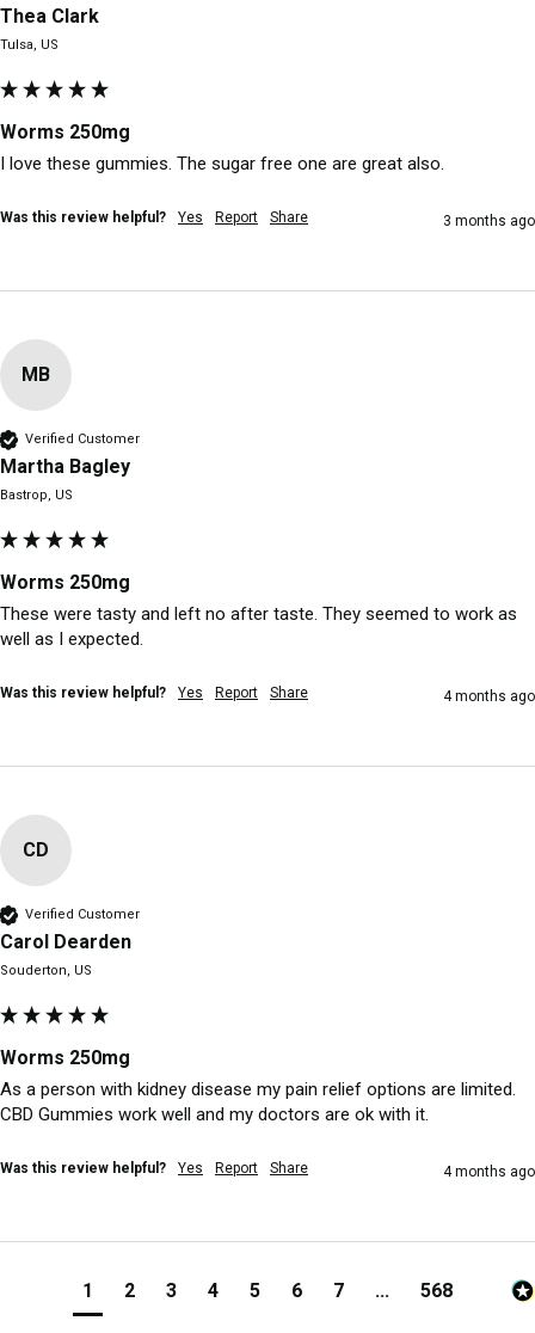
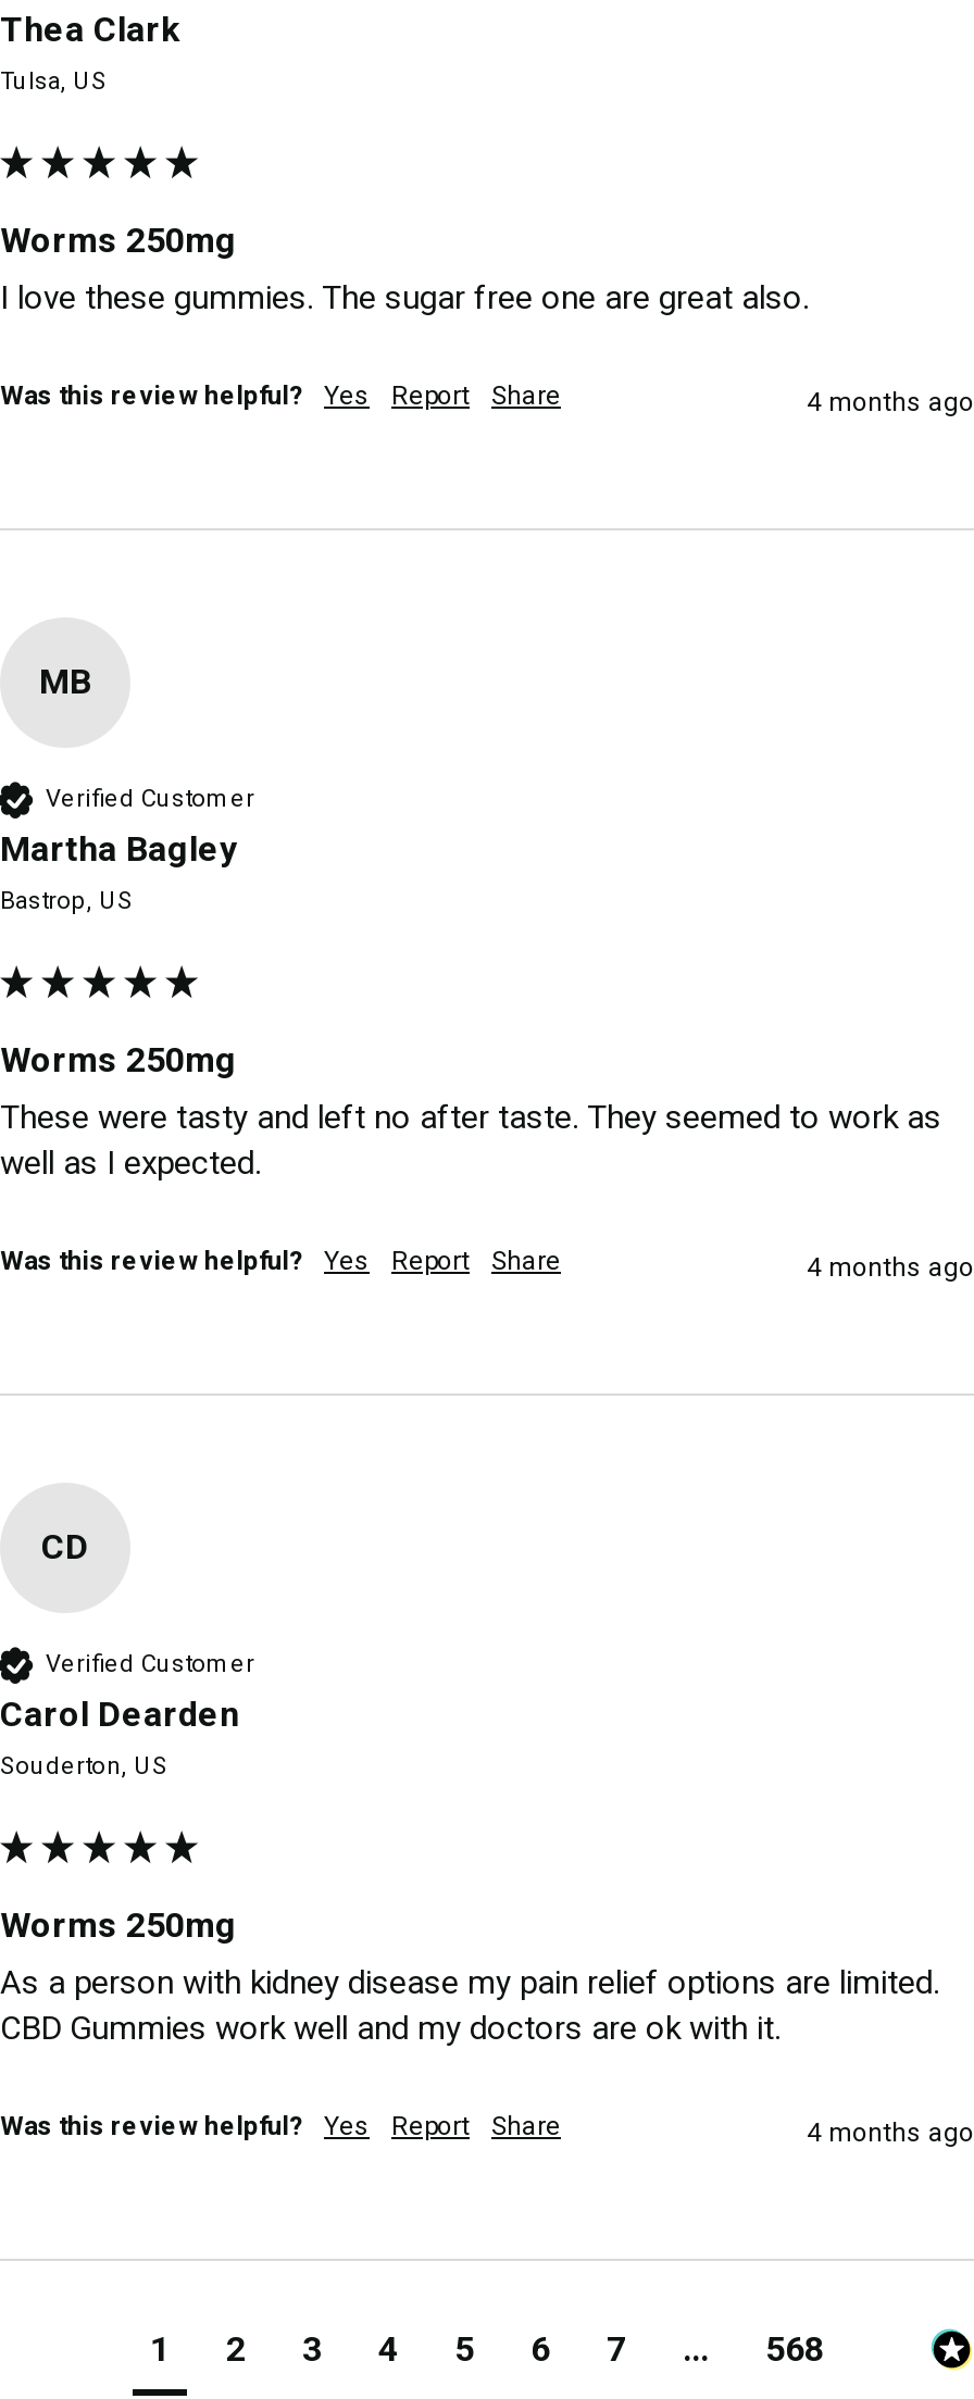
[443,213,535,229] 3 months ago -> [807,387,974,417] 4 months ago

